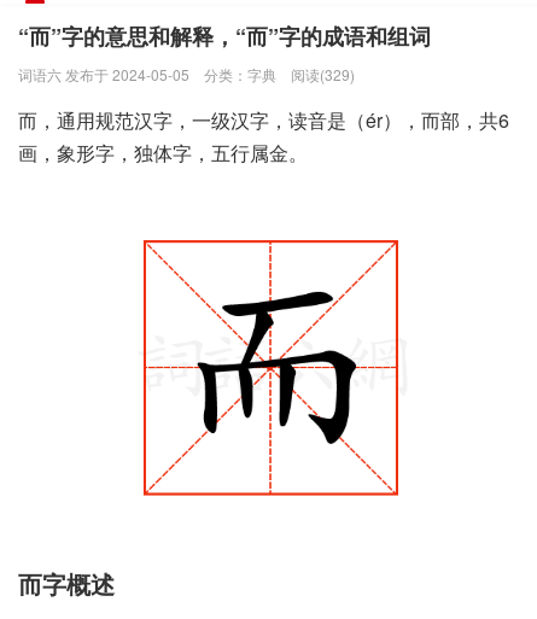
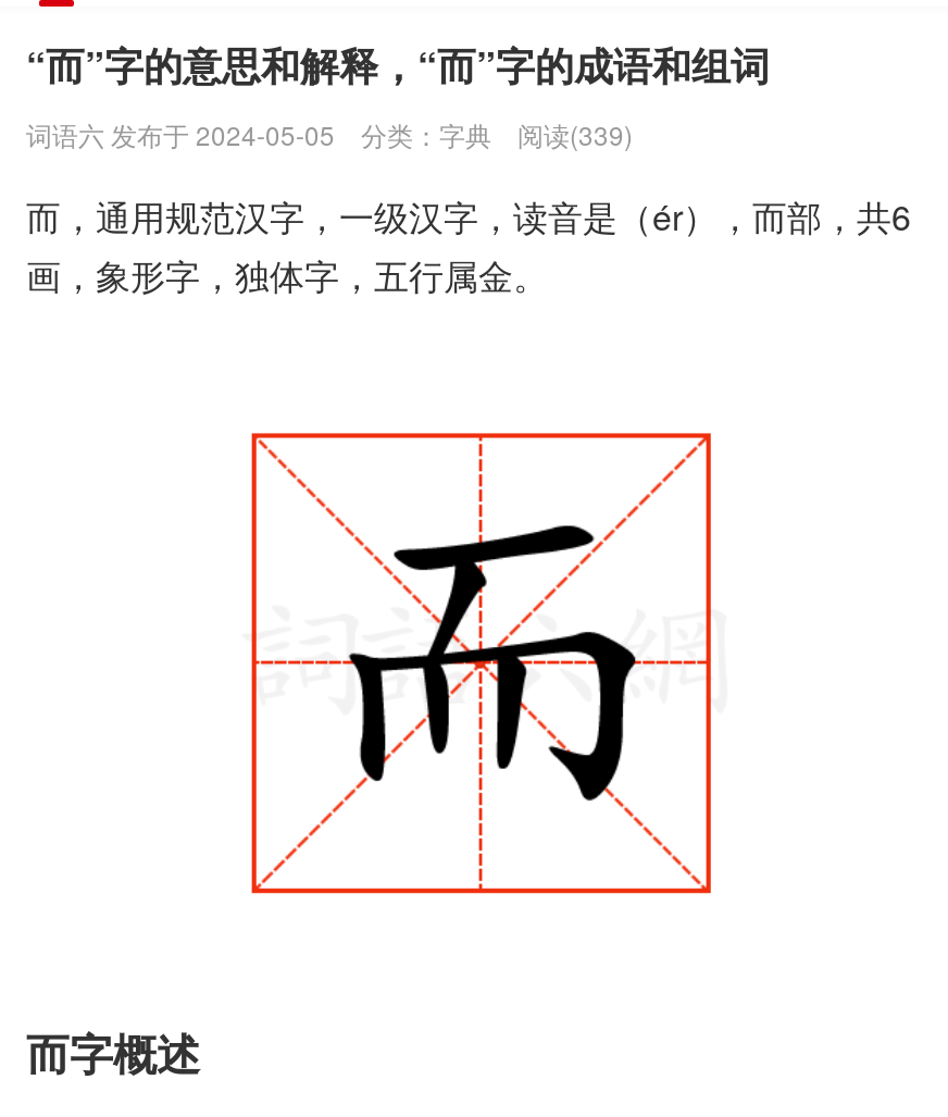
[18,64,355,84] 词语六 发布于 2024-05-05 分类：字典 阅读(329) -> [26,115,633,152] 词语六 发布于 2024-05-05 分类：字典 阅读(339)

